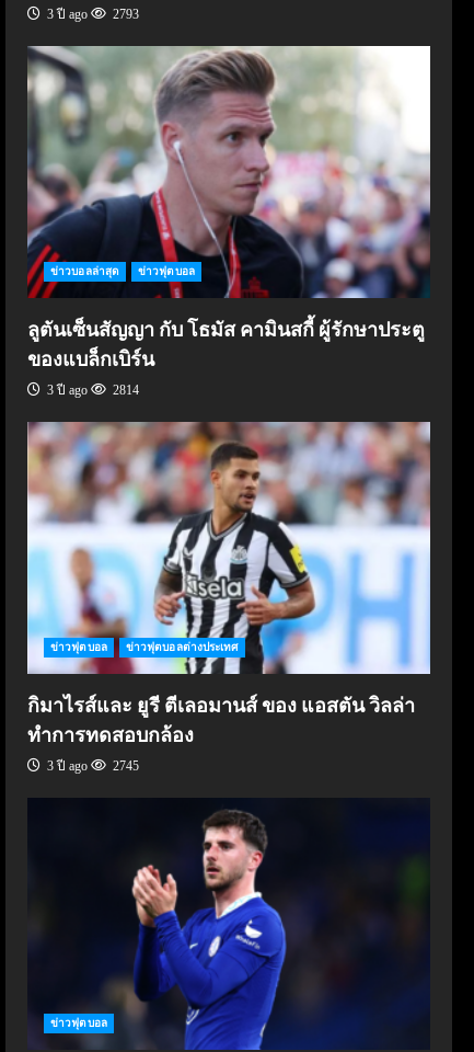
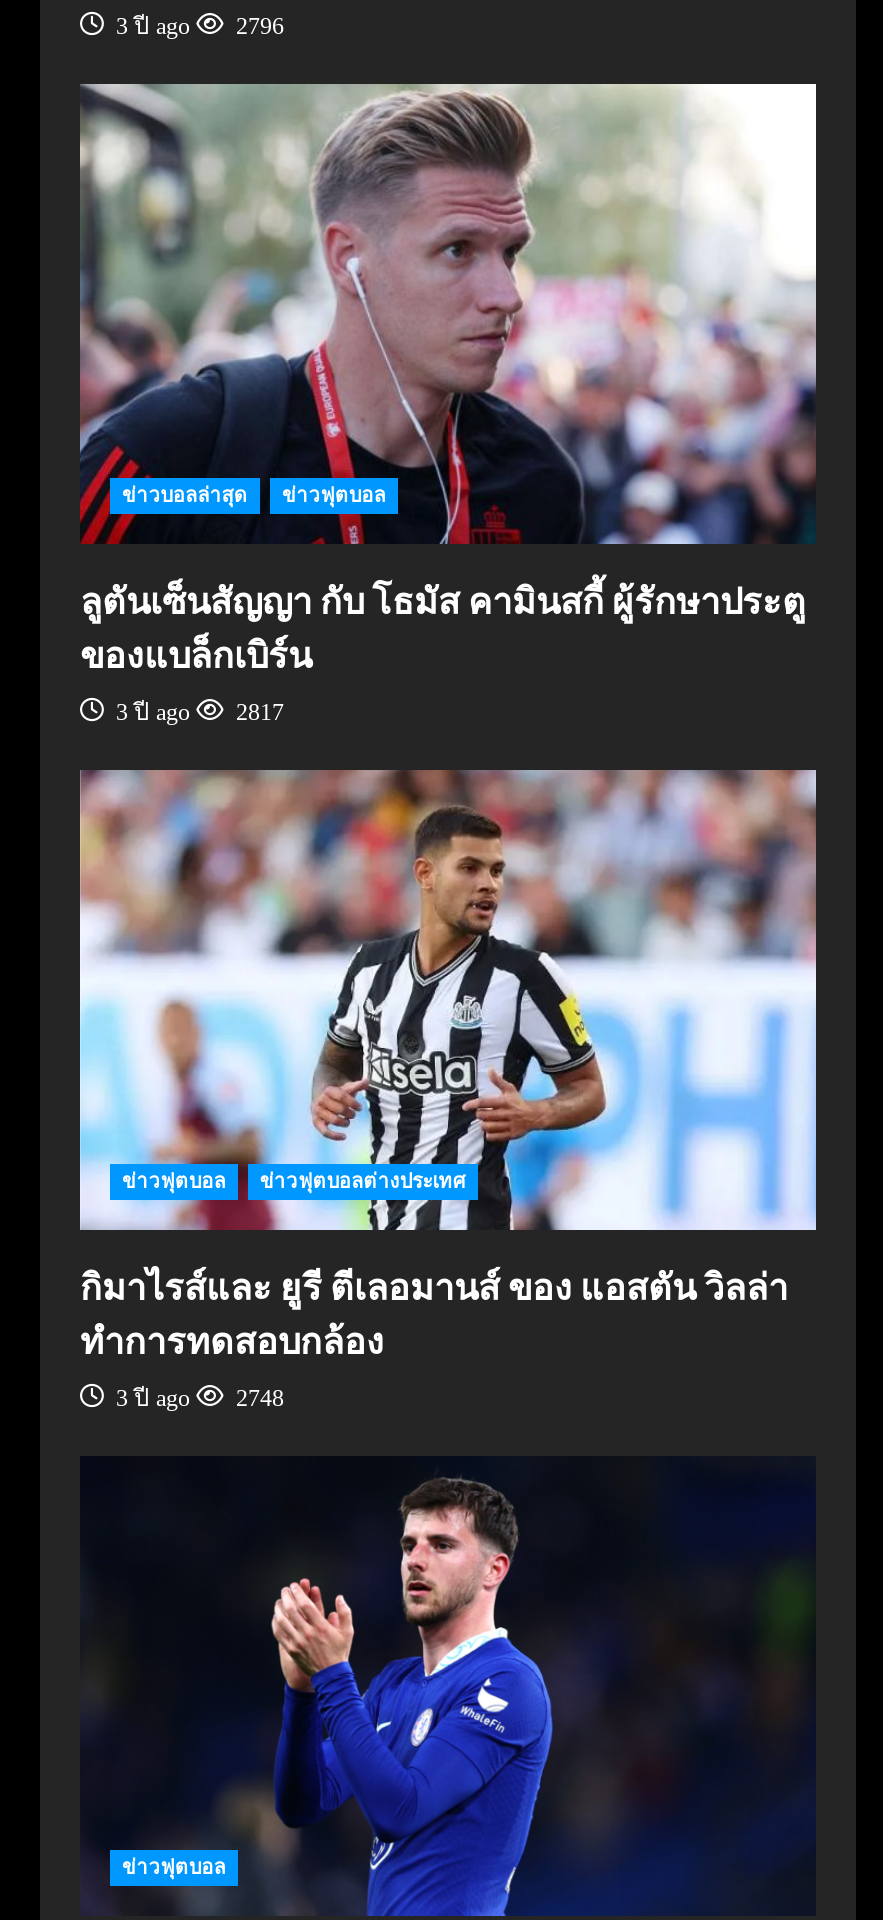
[44,7,139,22] 3 ปี ago 2793 -> [110,13,284,41] 3 ปี ago 2796
[44,383,139,398] 3 ปี ago 2814 -> [110,699,284,727] 3 ปี ago 2817
[44,759,139,774] 3 ปี ago 2745 -> [110,1385,284,1413] 3 ปี ago 2748

